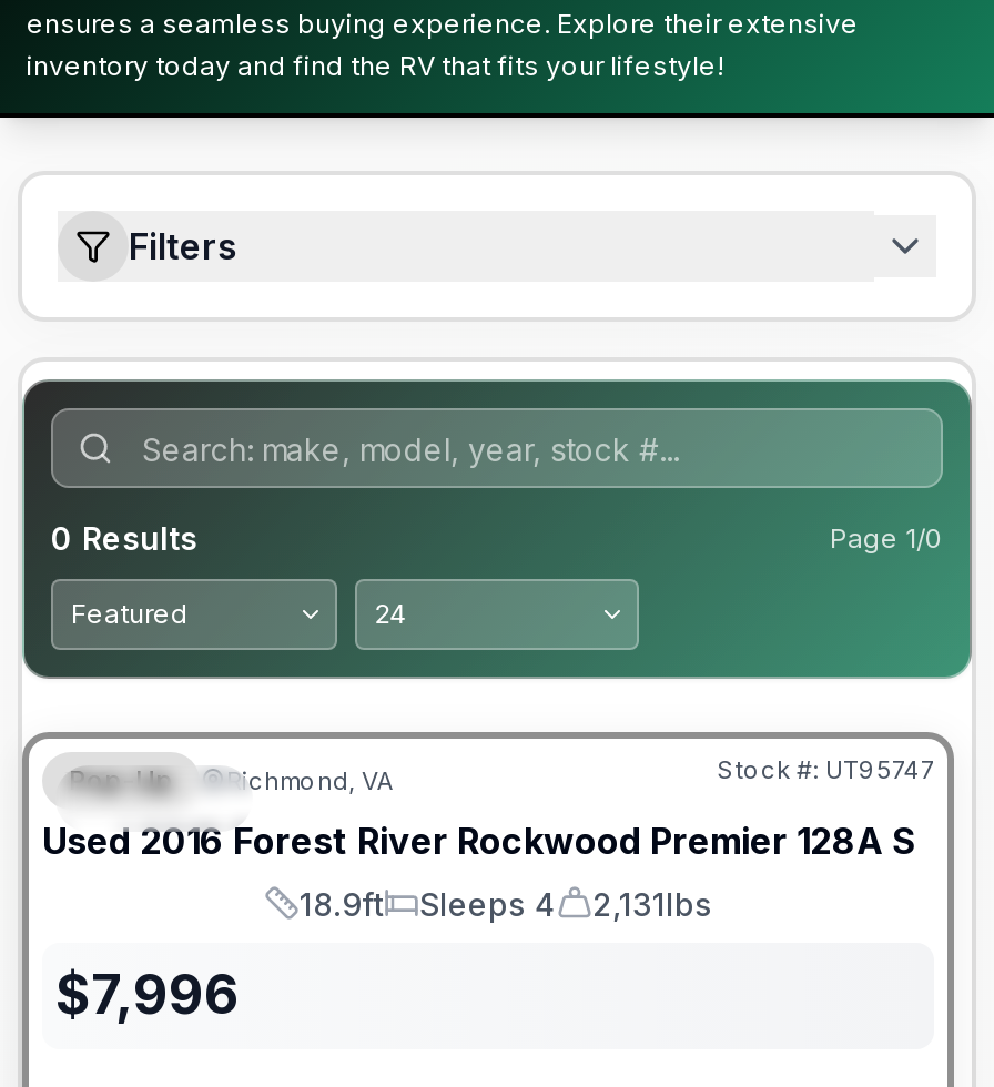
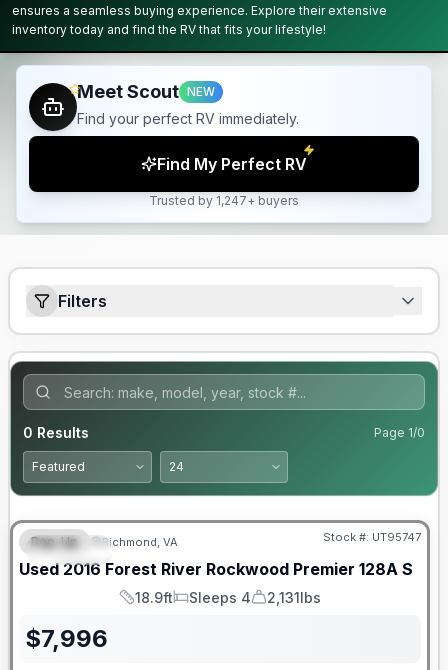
none -> [3,53,438,244] [image] | Meet Scout NEW | Find your perfect RV immediately. | Find My Perfect RV | Trusted by 1,247+ buyers

